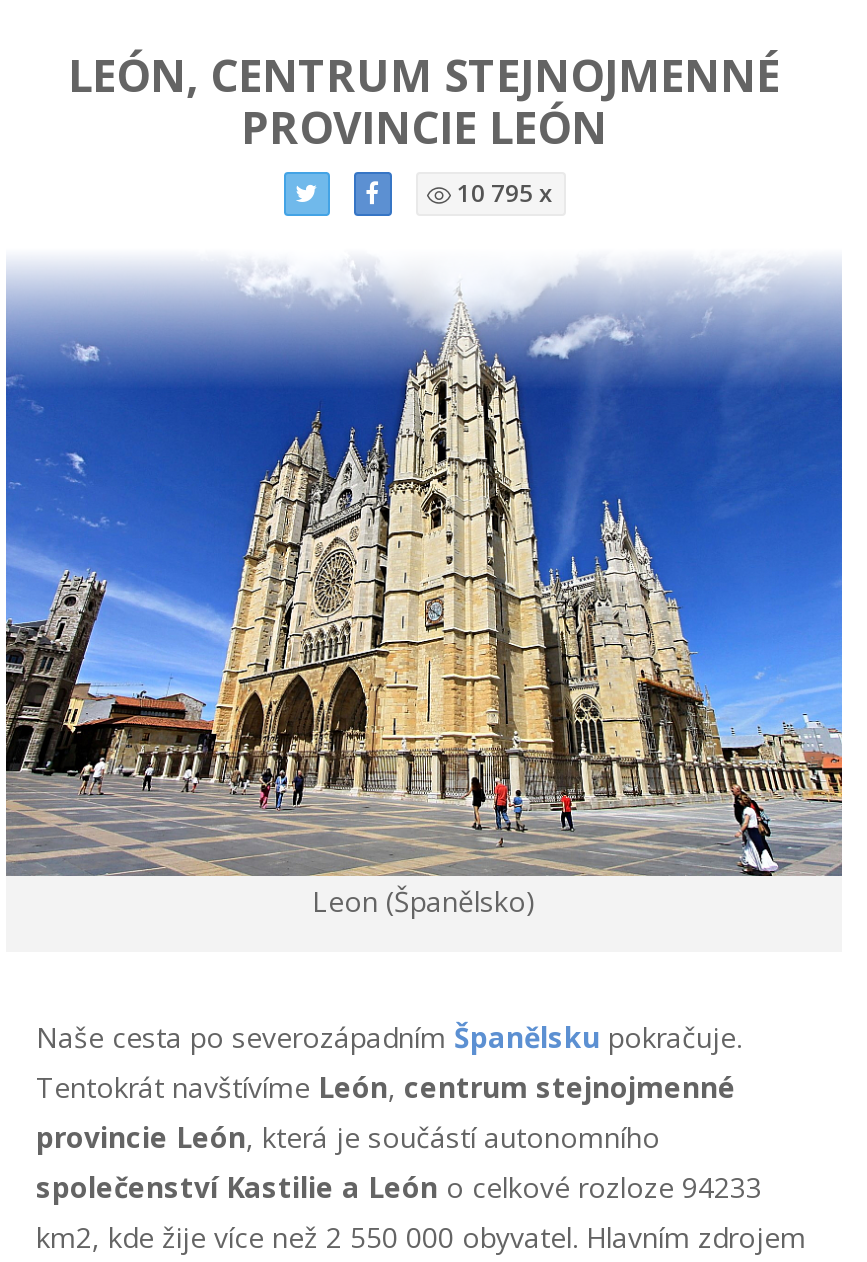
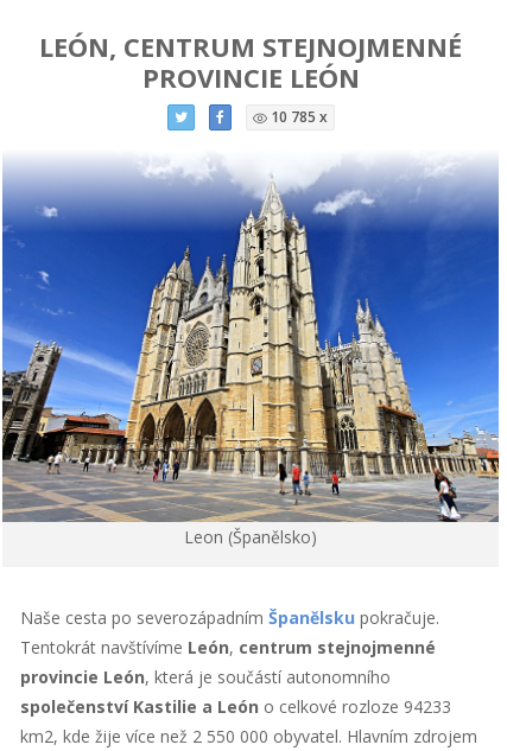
[451,176,553,210] 10 795 x -> [267,107,327,127] 10 785 x

